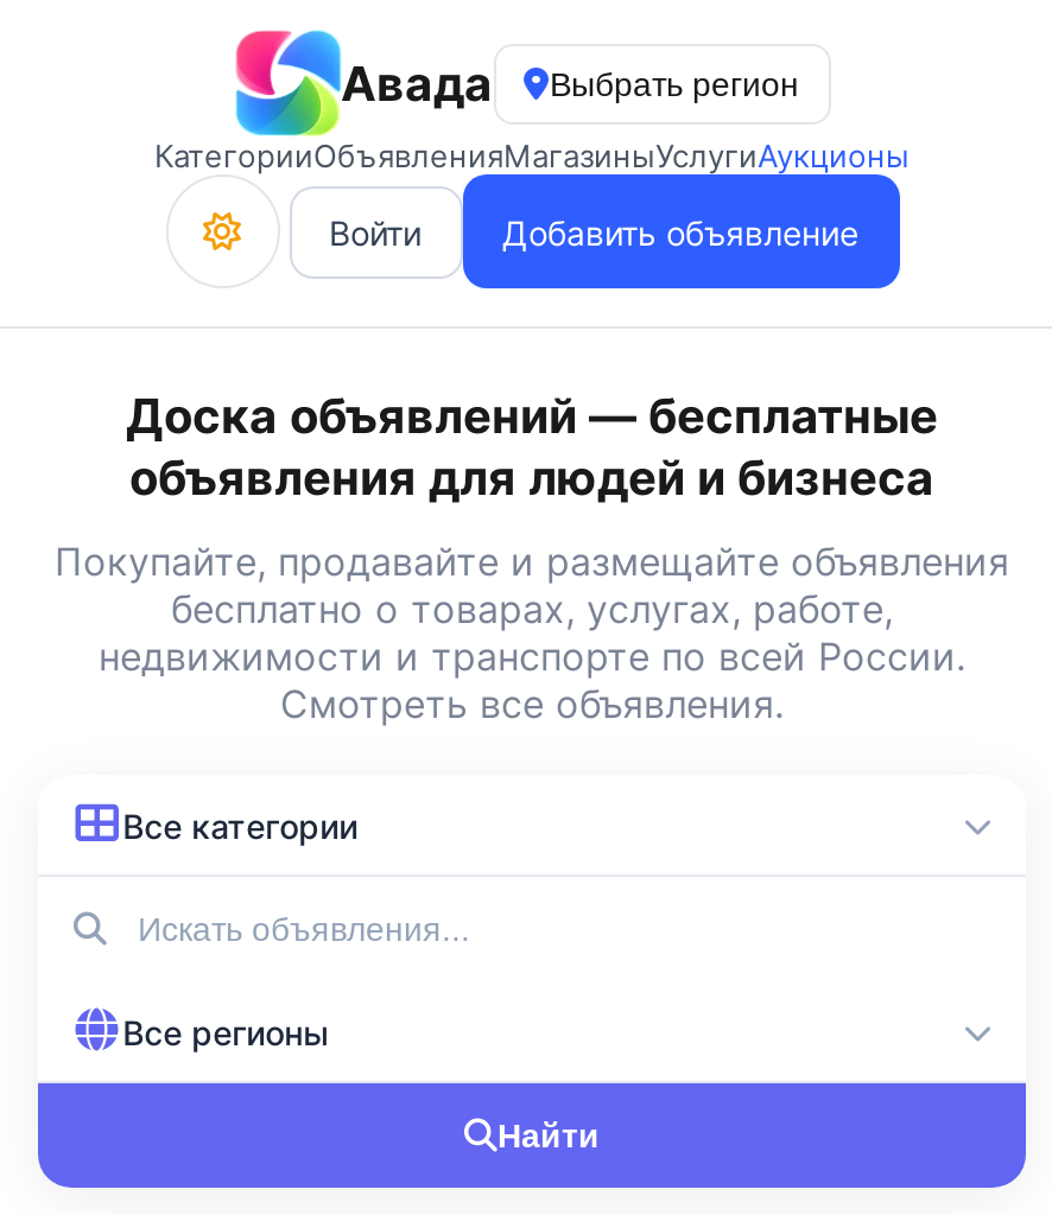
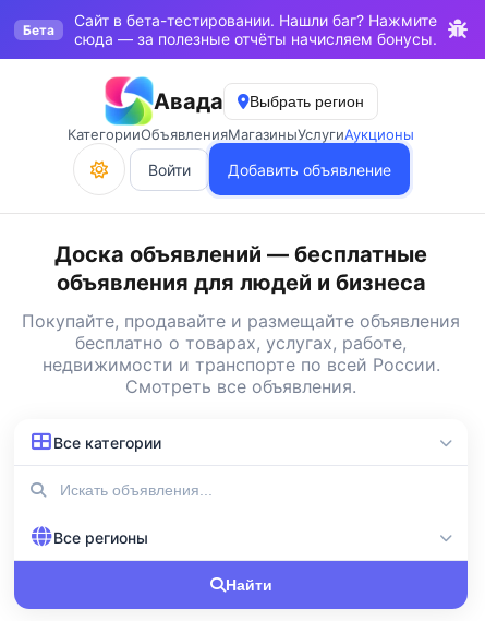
none -> [23,11,437,48] Бета | Сайт в бета-тестировании. Нашли баг? Нажмите | сюда — за полезные отчёты начисляем бонусы.

